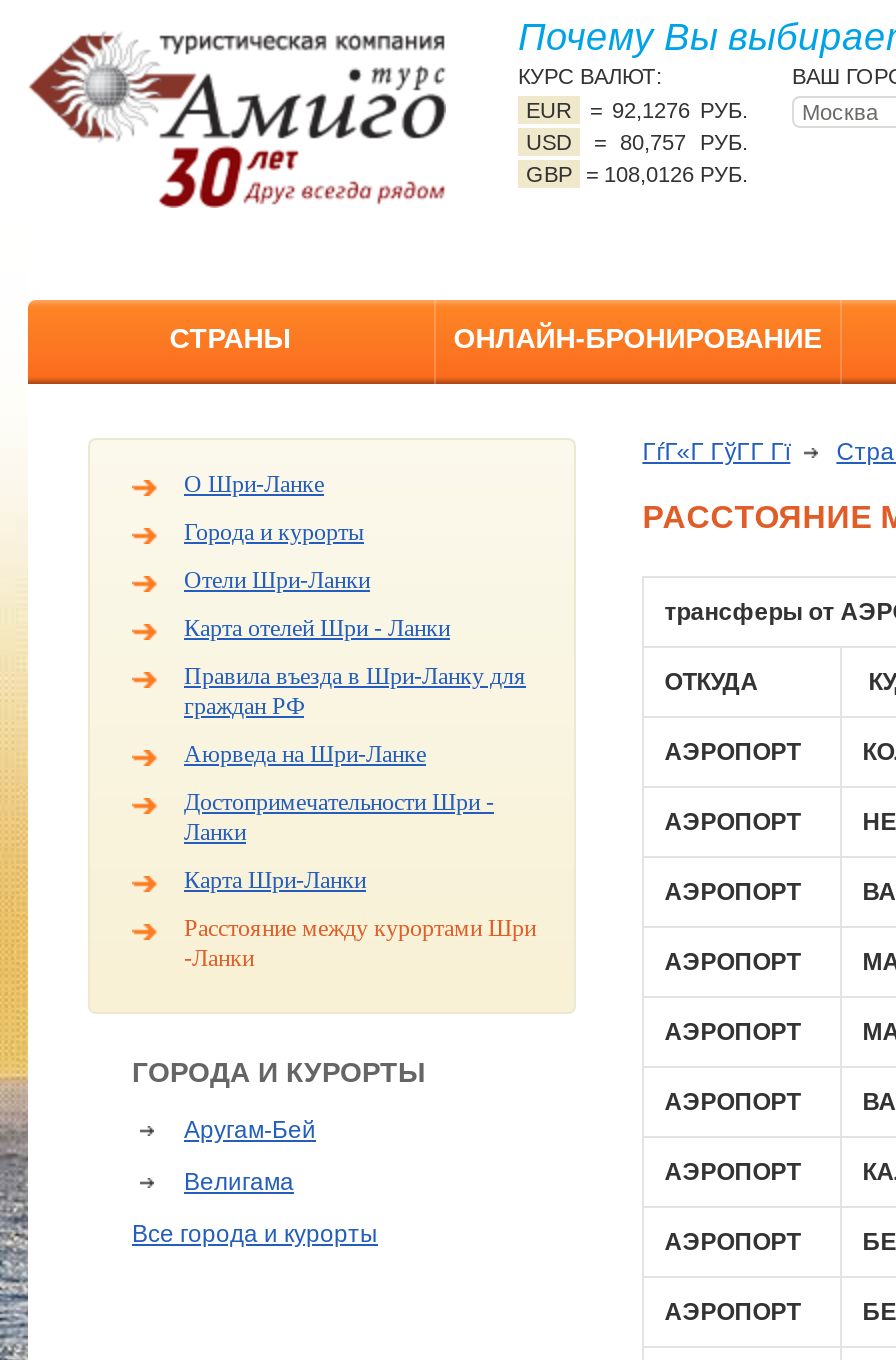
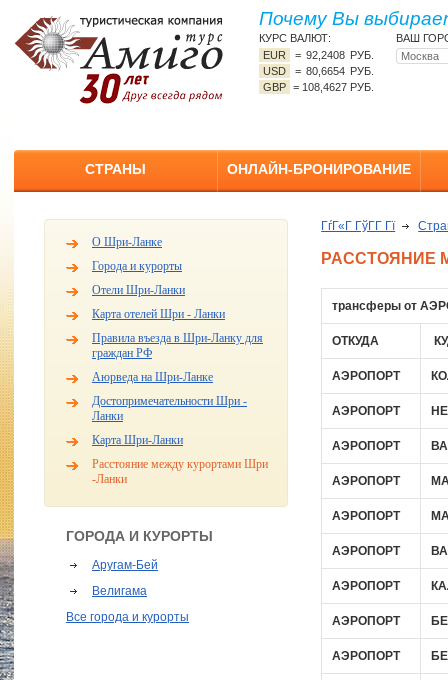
[526,98,748,122] EUR = 92,1276 РУБ. -> [263,49,374,61] EUR = 92,2408 РУБ.
[526,130,748,154] USD = 80,757 РУБ. -> [263,65,374,77] USD = 80,6654 РУБ.
[526,162,748,186] GBP = 108,0126 РУБ. -> [263,81,374,93] GBP = 108,4627 РУБ.

